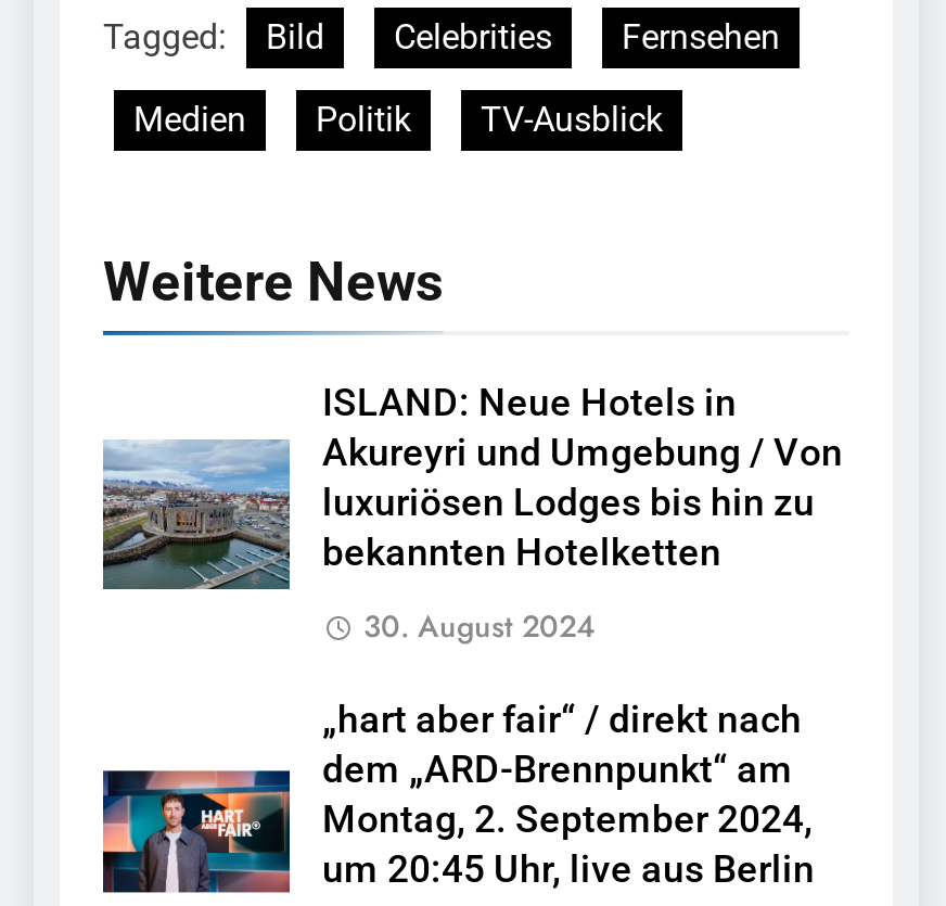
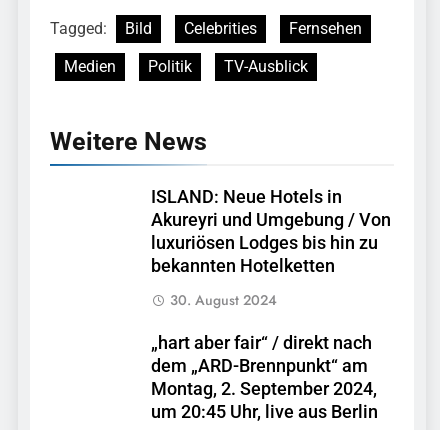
[101,437,292,591] [image] -> none
[101,767,292,895] [image] -> none

